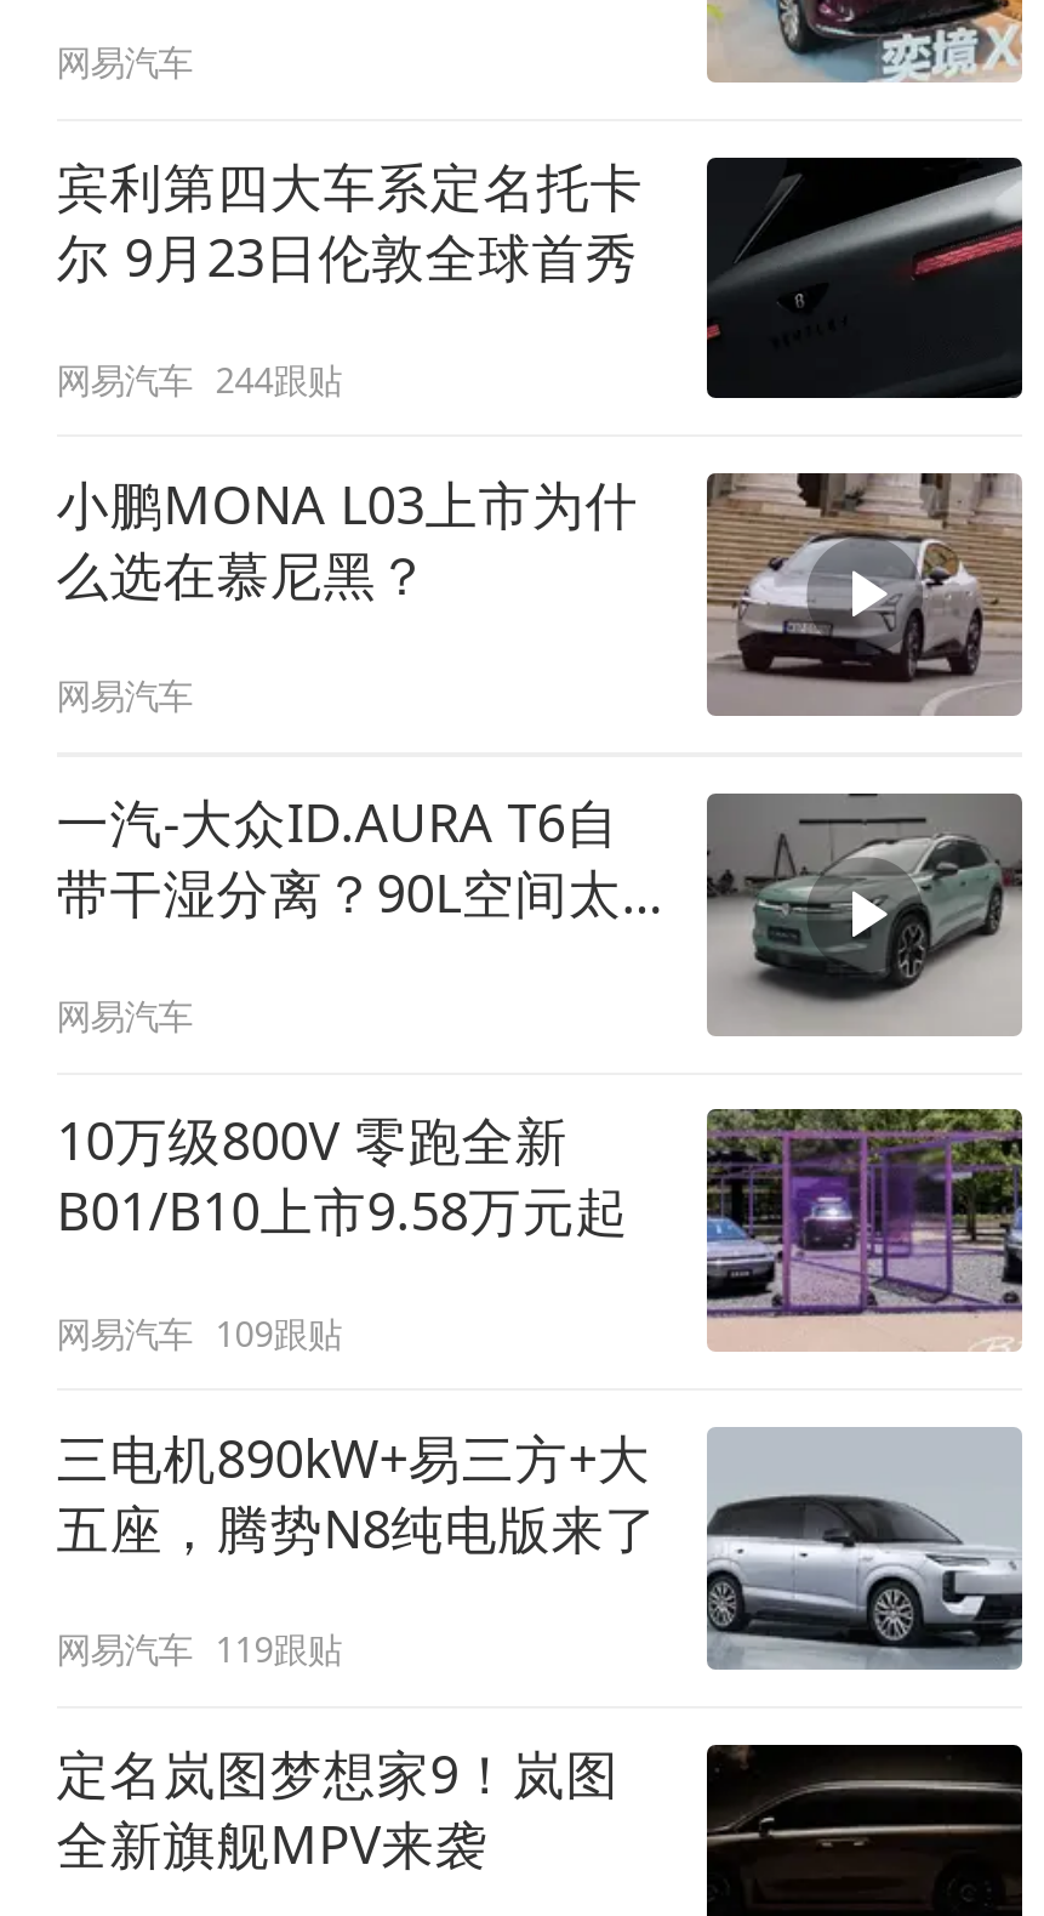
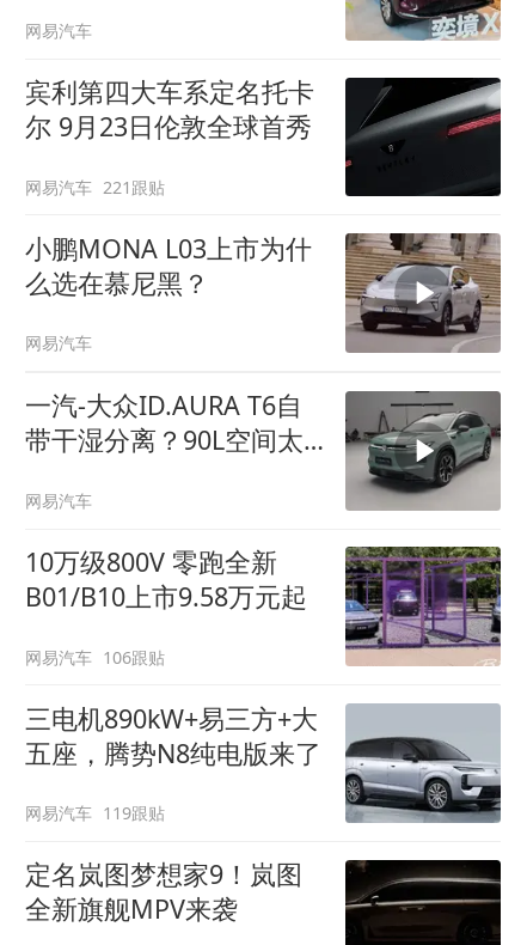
[56,356,341,402] 网易汽车 244跟贴 -> [25,175,165,198] 网易汽车 221跟贴
[56,1310,341,1356] 网易汽车 109跟贴 -> [25,645,165,668] 网易汽车 106跟贴

